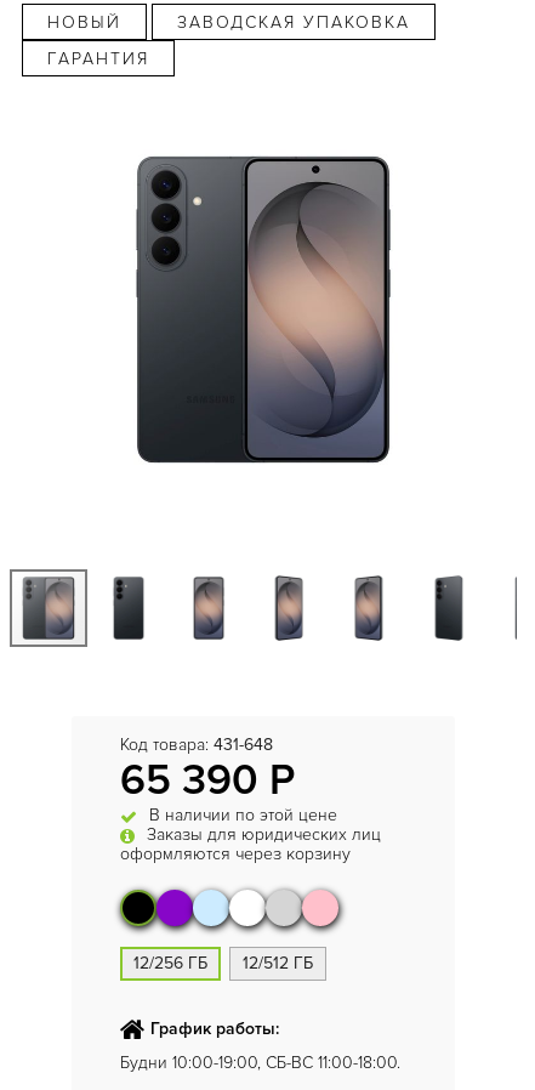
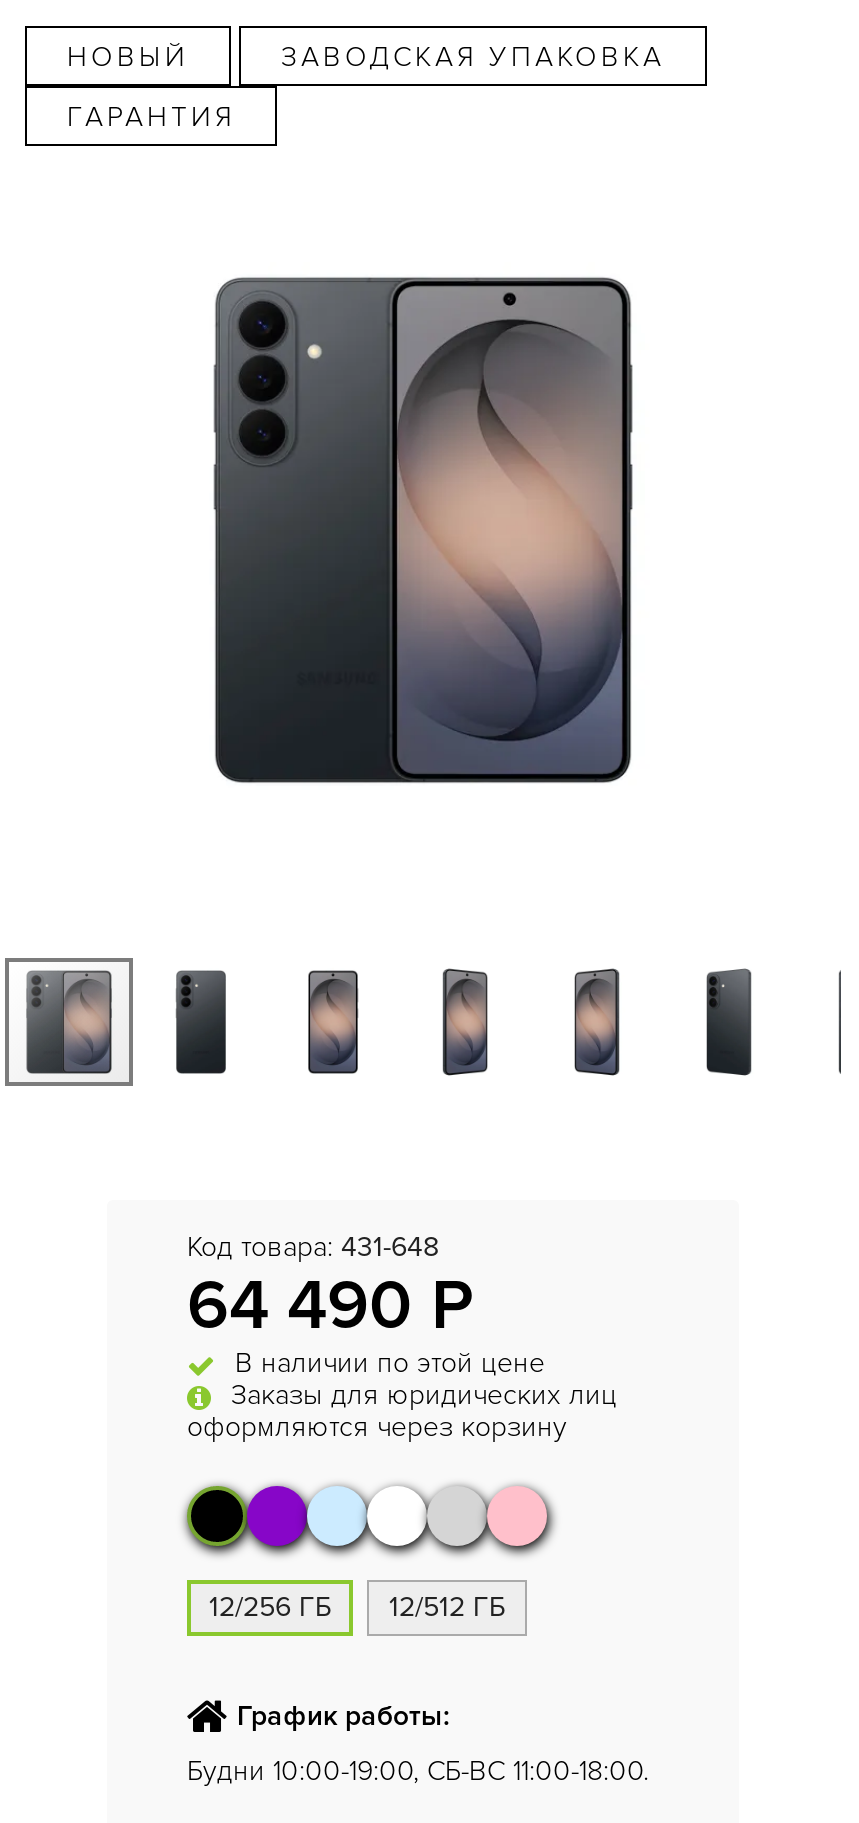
[120,755,295,806] 65 390 Р -> [187,1264,473,1348] 64 490 Р

